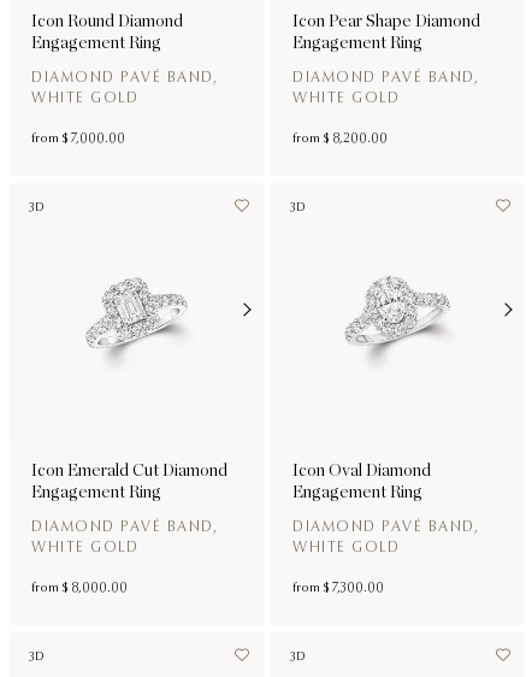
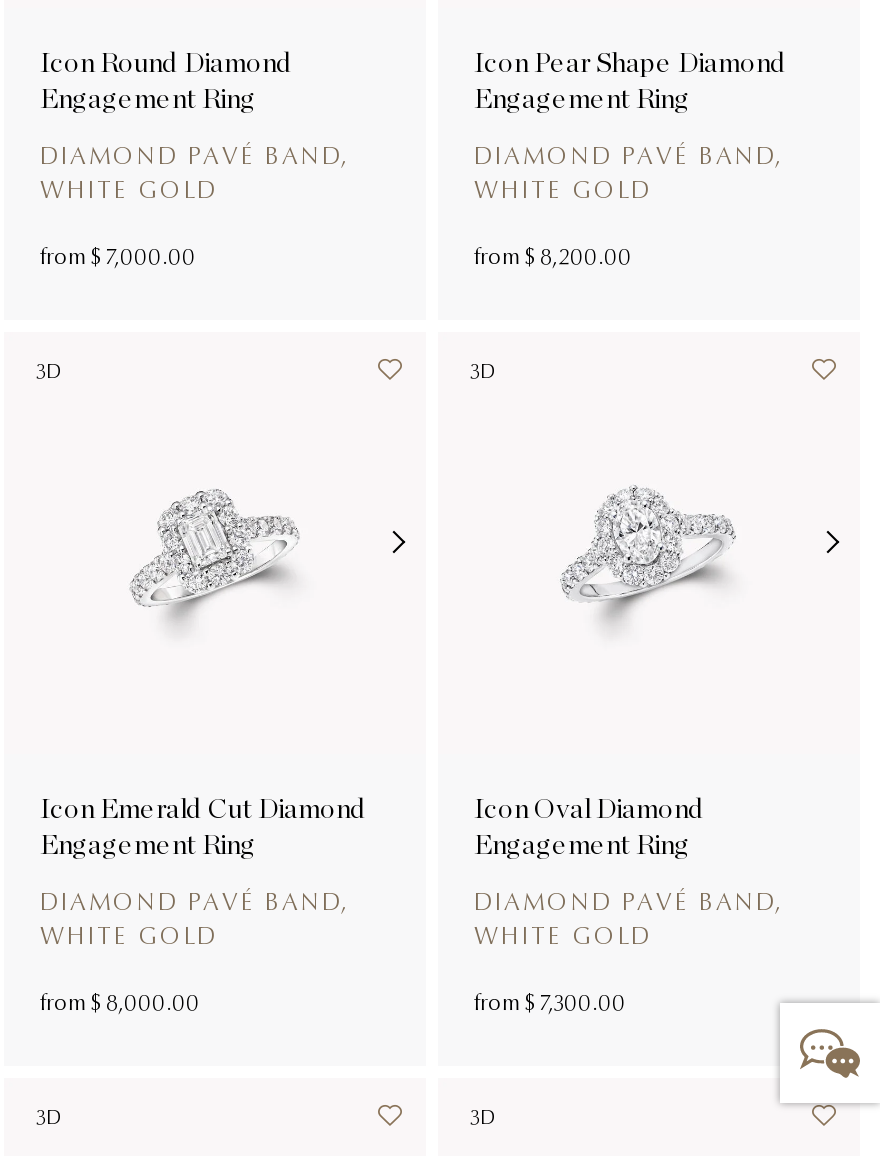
none -> [774,998,874,1108] [image]

